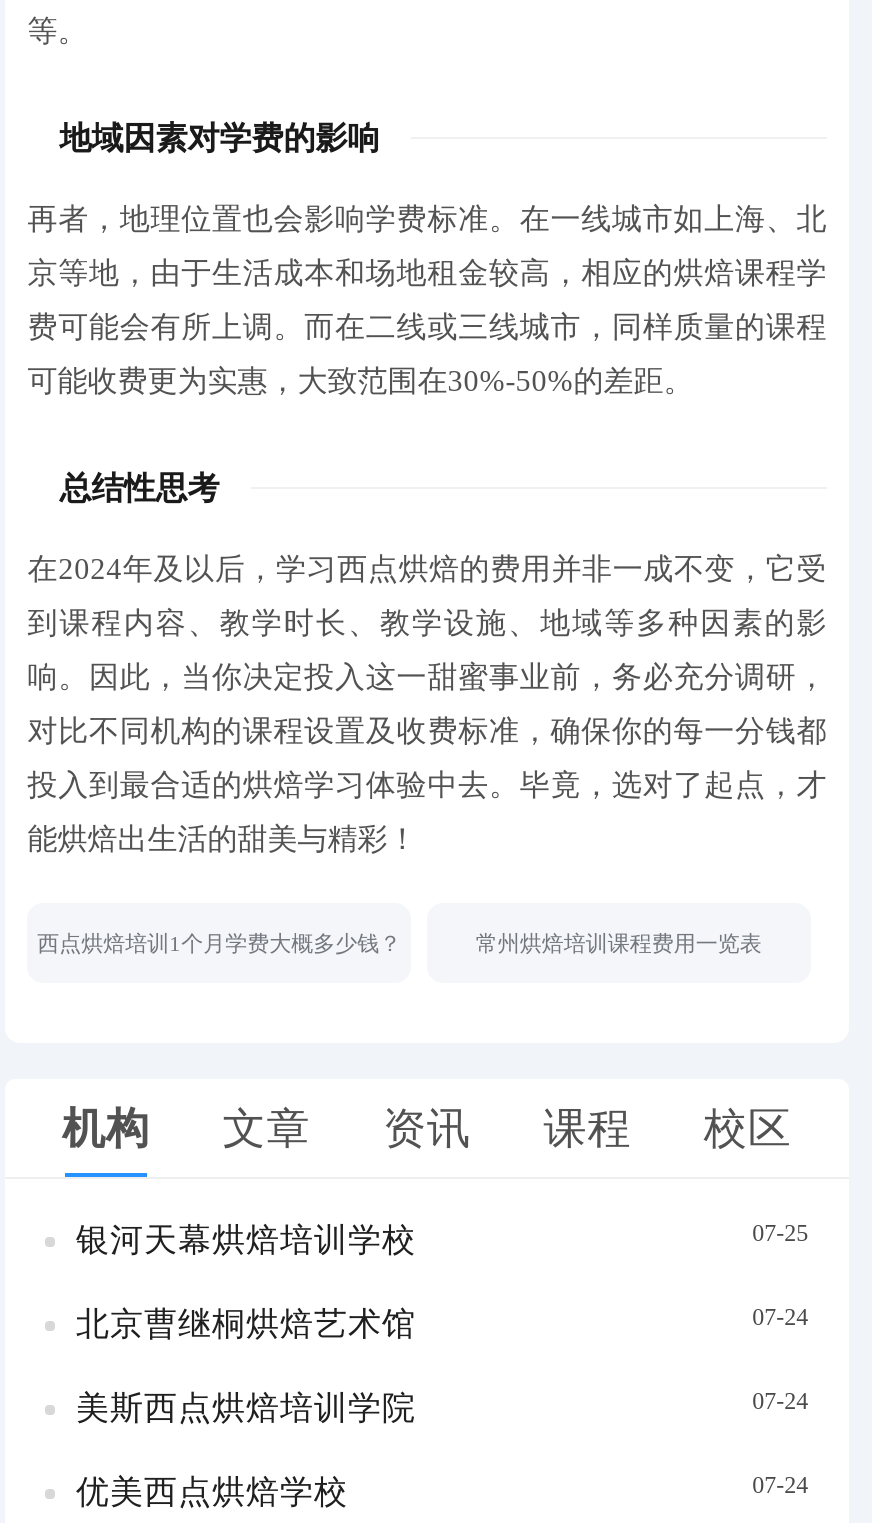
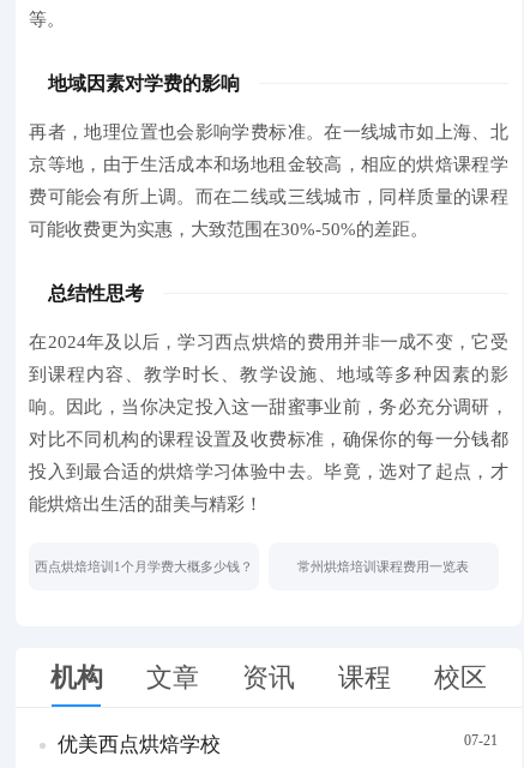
[76,1218,808,1426] 银河天幕烘焙培训学校 | 07-25 | 北京曹继桐烘焙艺术馆 | 07-24 | 美斯西点烘焙培训学院 | 07-24 -> none
[752,1470,808,1498] 07-24 -> [464,732,497,748] 07-21

